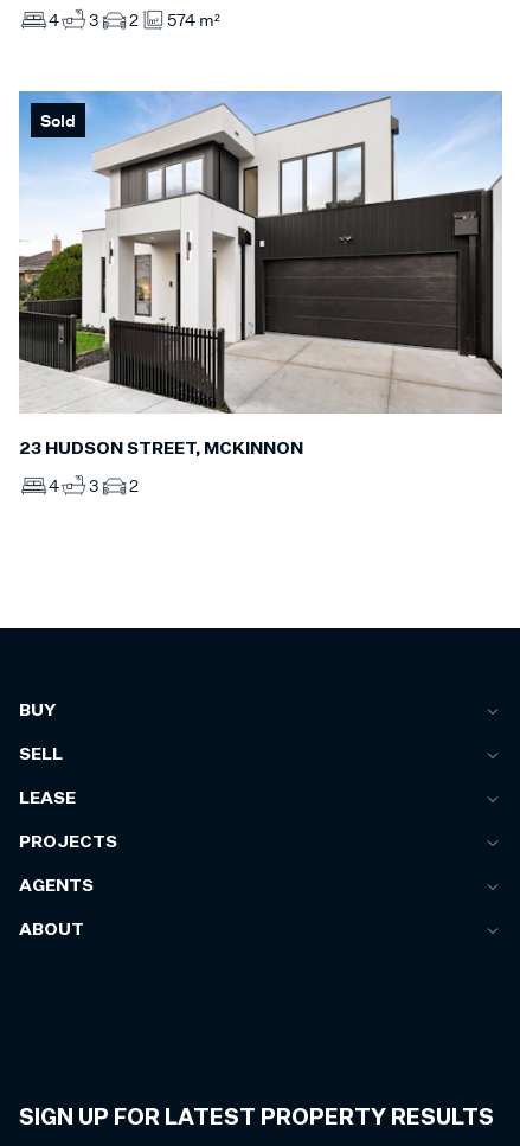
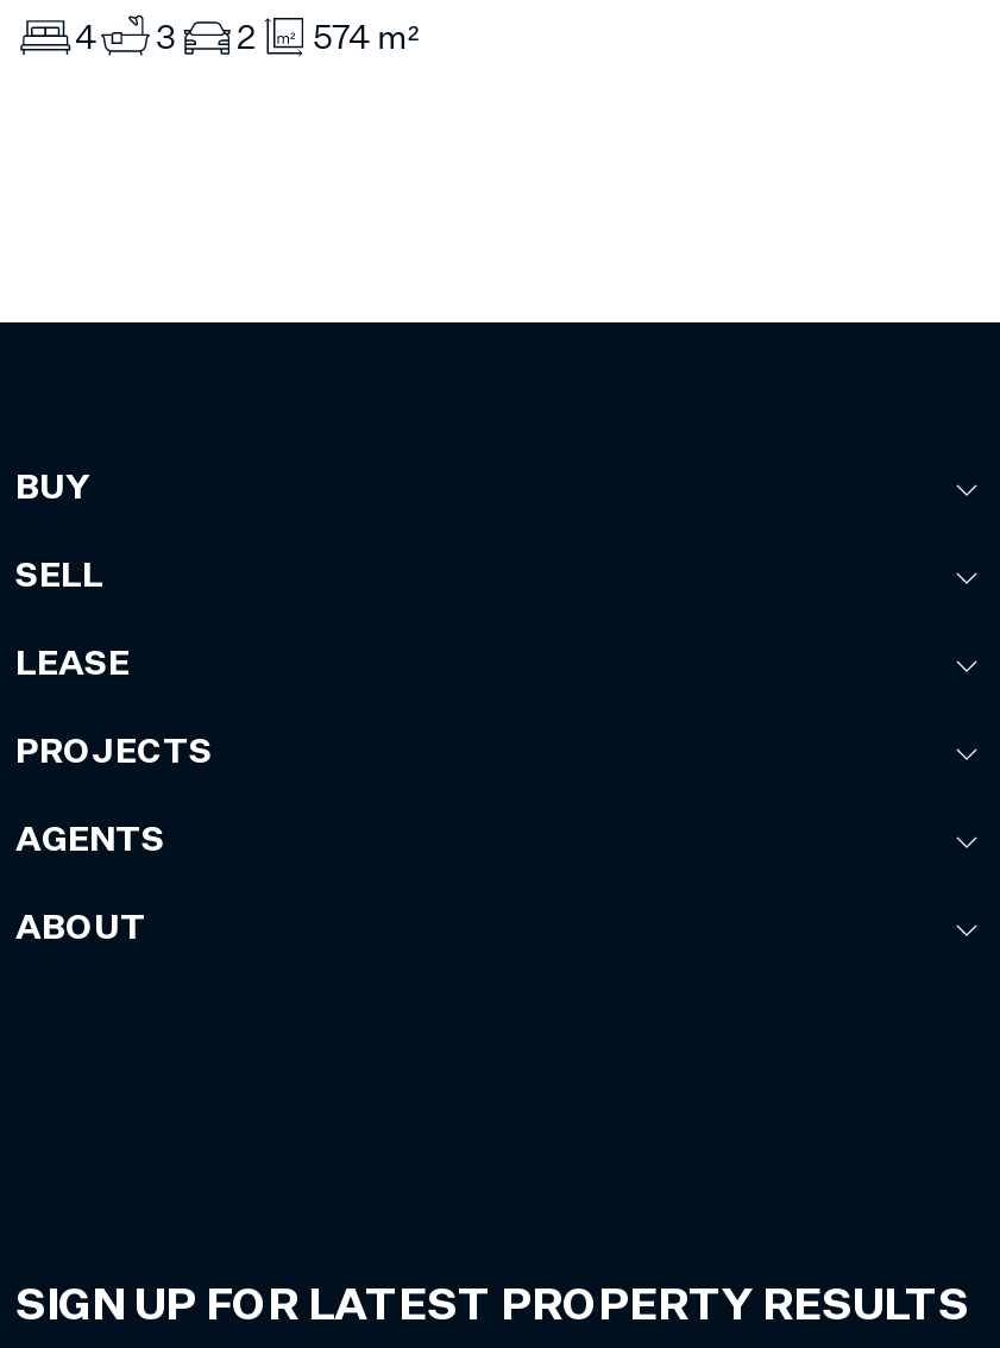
[18,90,503,415] [image] | Sold -> none
[19,441,303,496] 23 HUDSON STREET, MCKINNON | 4 | 3 | 2 -> none

